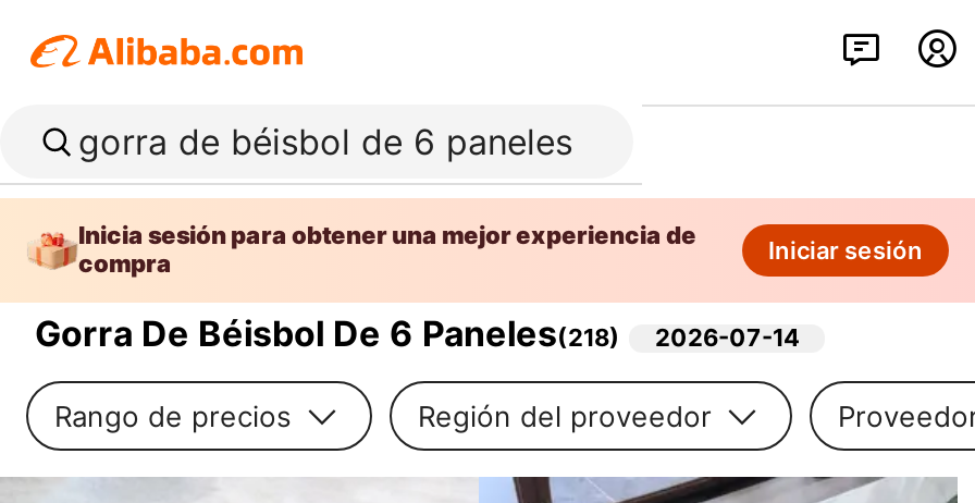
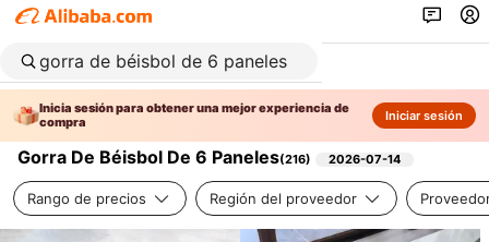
[35,311,620,355] Gorra De Béisbol De 6 Paneles(218) -> [17,146,311,168] Gorra De Béisbol De 6 Paneles(216)

